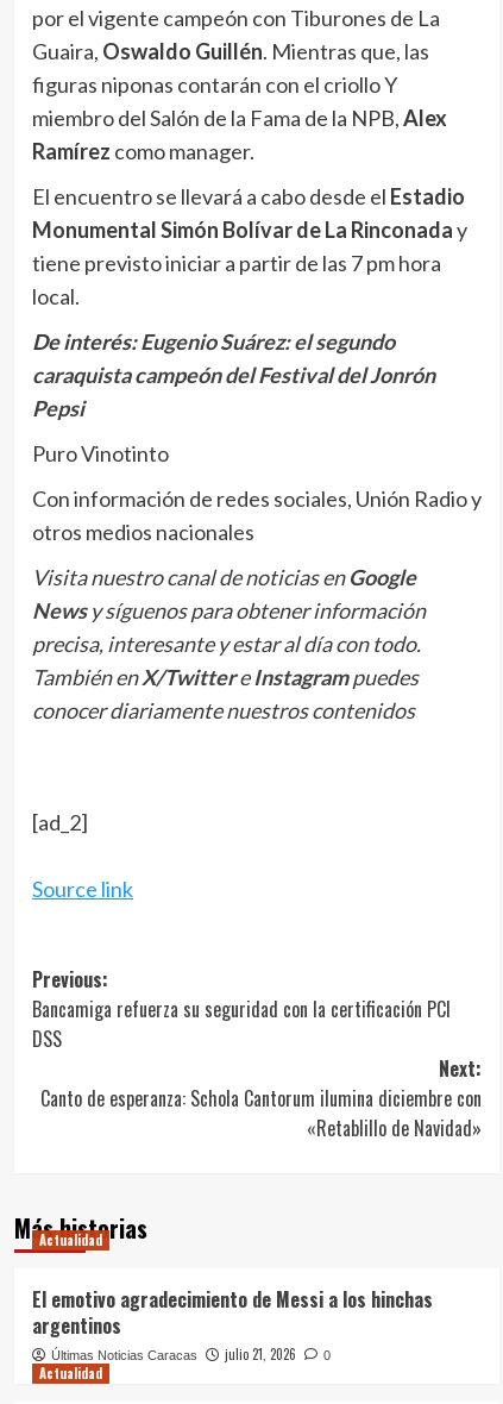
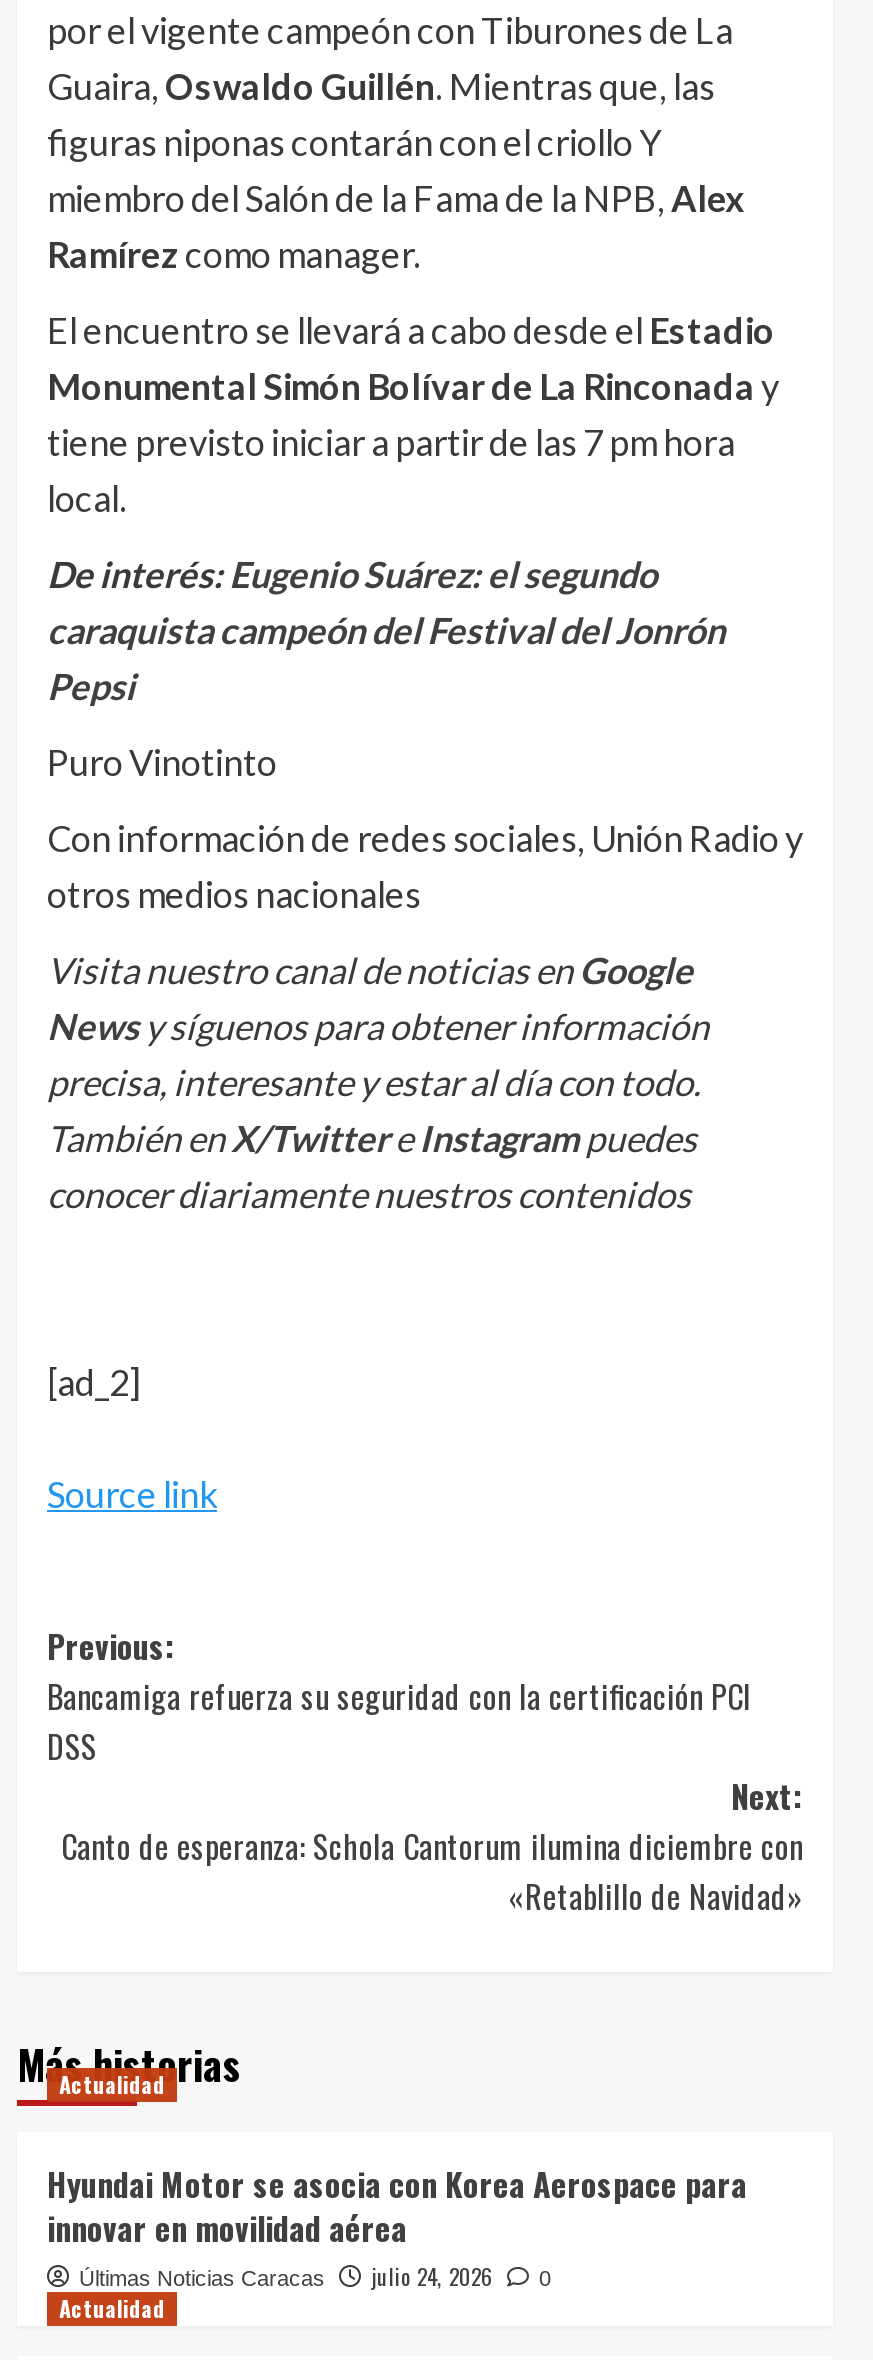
[32,1285,433,1340] El emotivo agradecimiento de Messi a los hinchas | argentinos -> [47,2160,747,2252] Hyundai Motor se asocia con Korea Aerospace para | innovar en movilidad aérea
[51,1344,331,1363] Últimas Noticias Caracas julio 21, 2026 0 -> [79,2260,551,2292] Últimas Noticias Caracas julio 24, 2026 0

